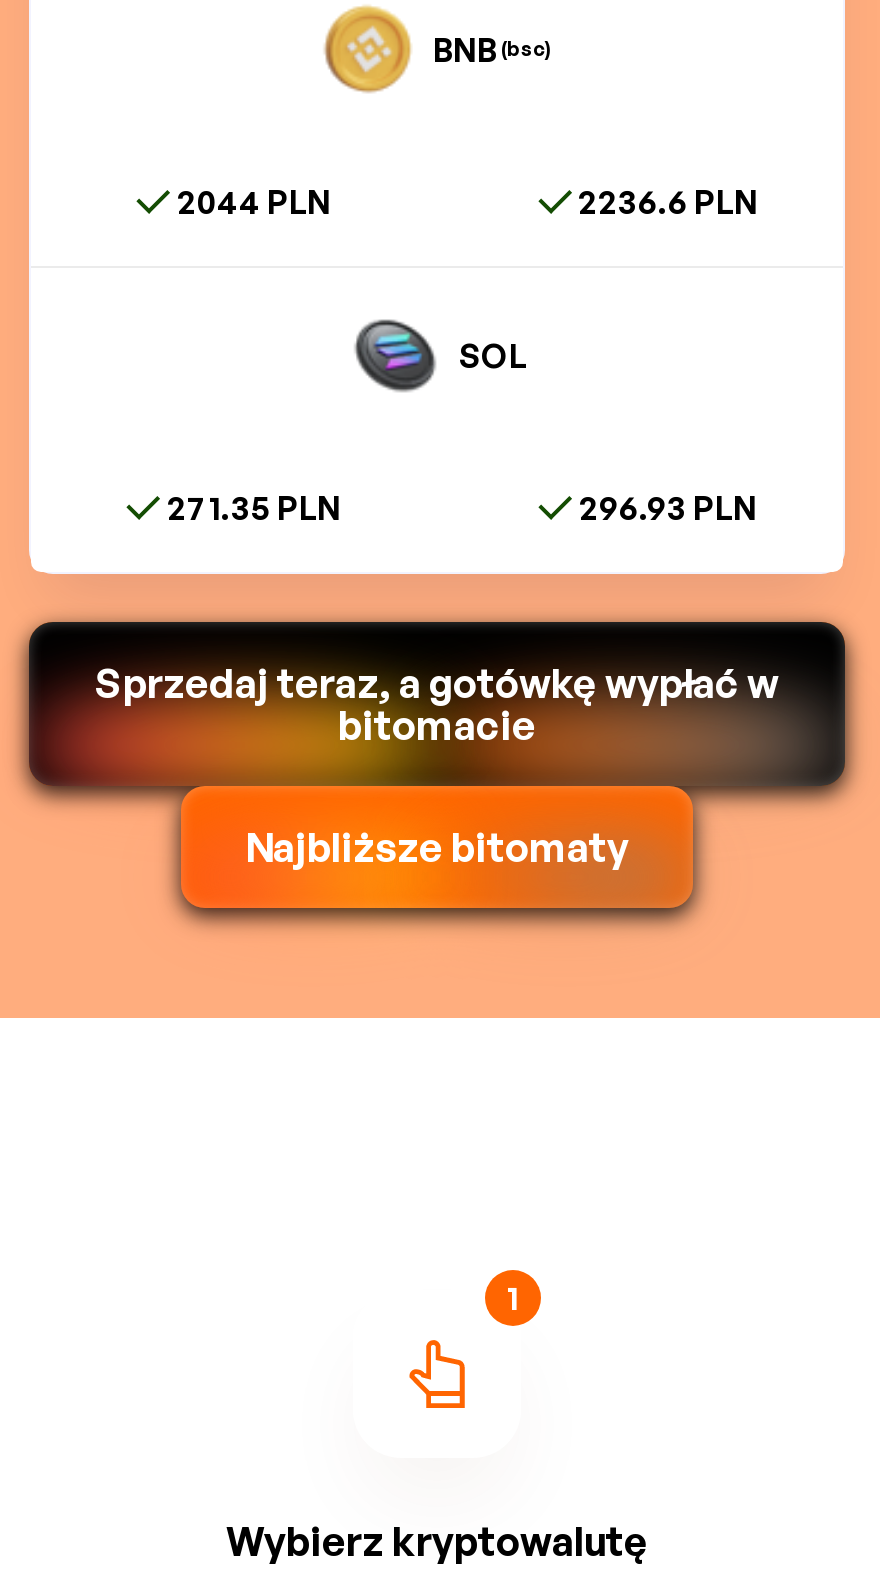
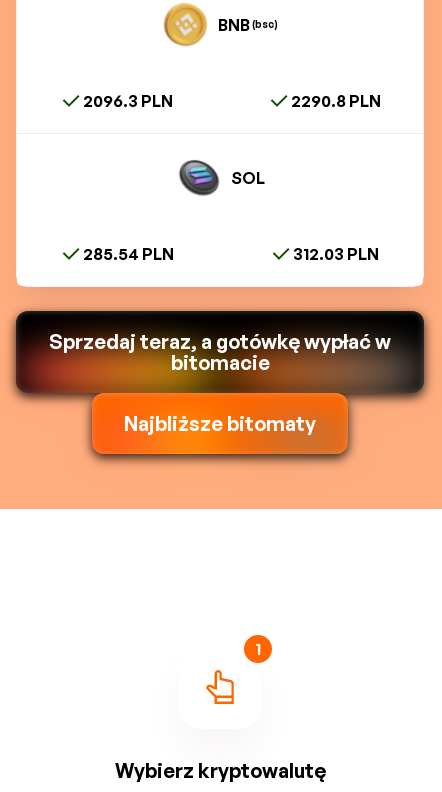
[177,182,331,222] 2044 PLN -> [83,91,173,111] 2096.3 PLN
[578,182,758,222] 2236.6 PLN -> [290,91,380,111] 2290.8 PLN
[167,488,341,528] 271.35 PLN -> [83,244,174,264] 285.54 PLN
[579,488,757,528] 296.93 PLN -> [292,244,378,264] 312.03 PLN

